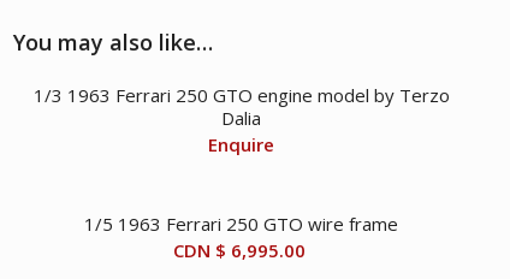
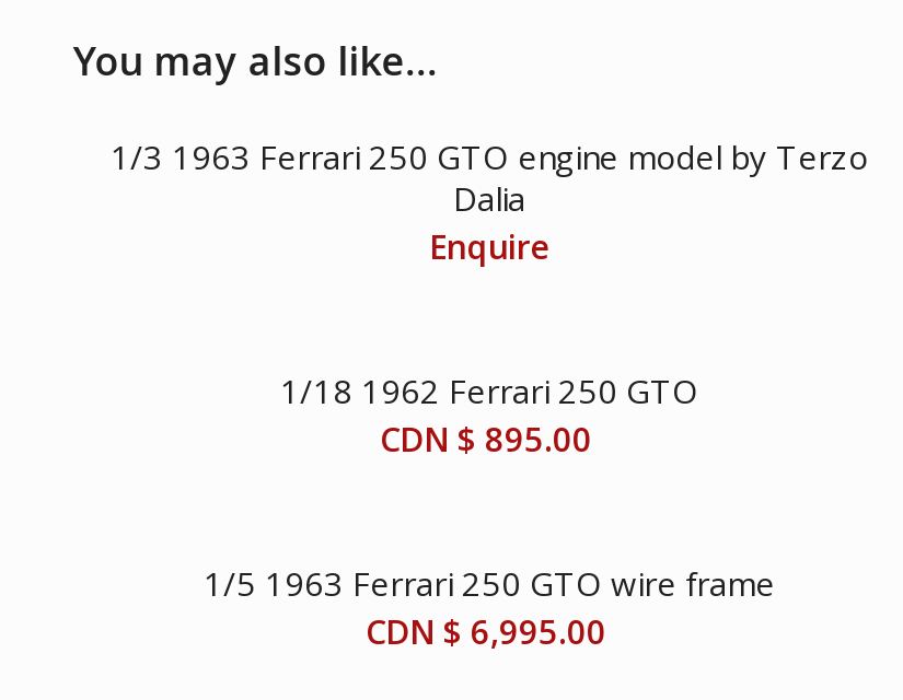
none -> [280,368,698,460] 1/18 1962 Ferrari 250 GTO | CDN $895.00

